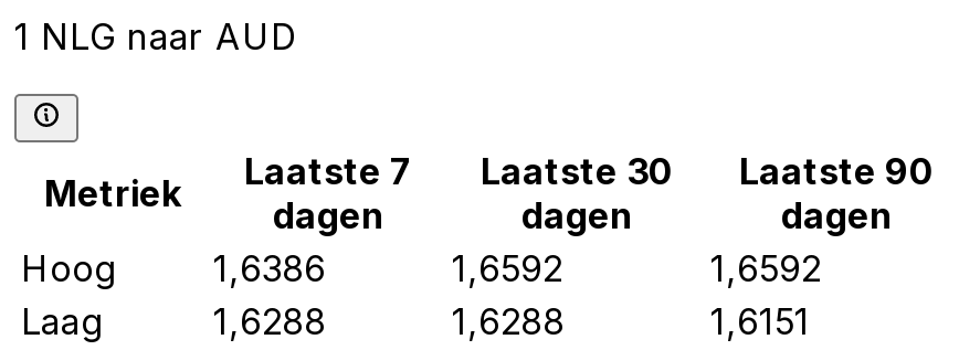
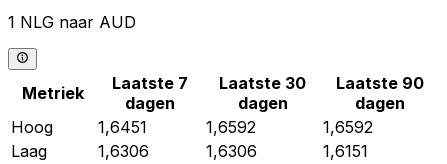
[213,247,326,291] 1,6386 -> [98,117,147,137] 1,6451
[213,300,326,344] 1,6288 -> [98,141,149,161] 1,6306
[452,300,565,344] 1,6288 -> [206,141,257,161] 1,6306

